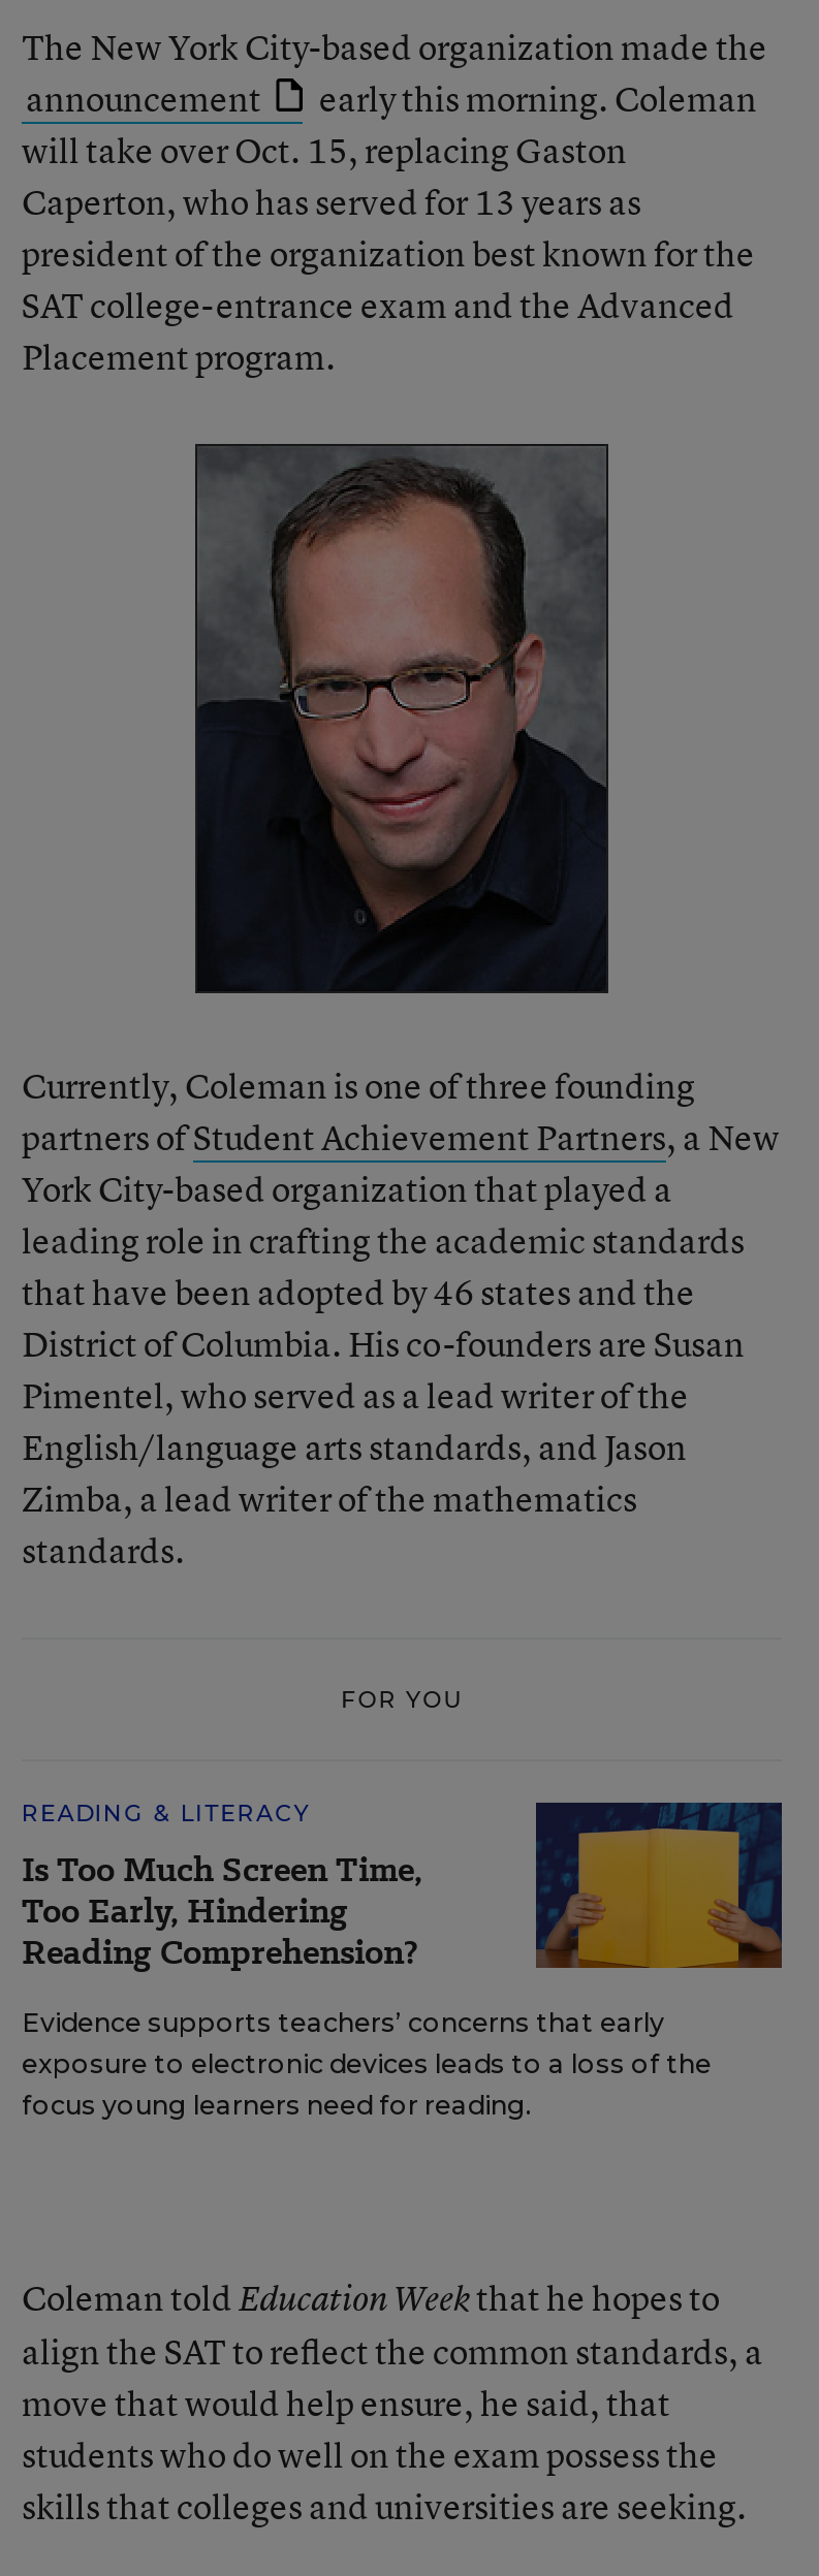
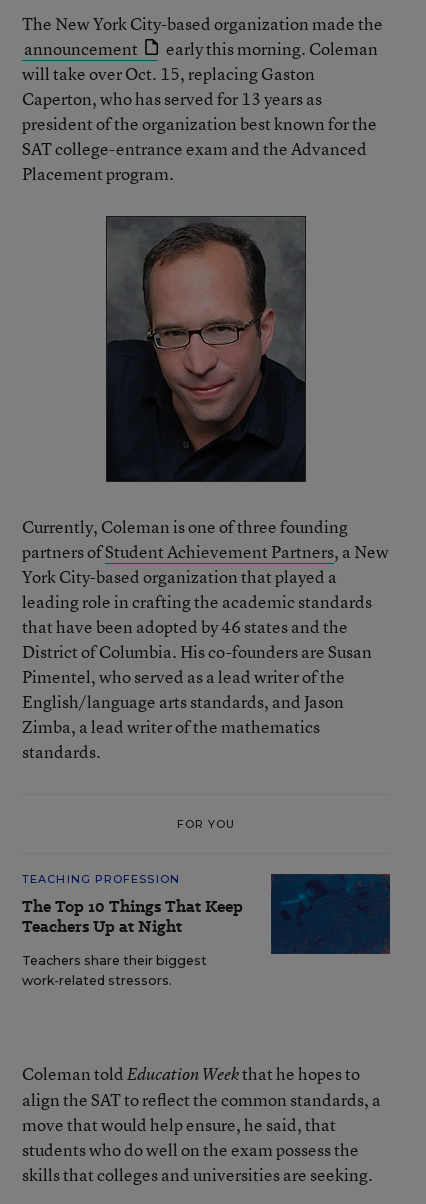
[22,1799,422,1976] READING & LITERACY | Is Too Much Screen Time, | Too Early, Hindering | Reading Comprehension? -> [22,872,243,938] TEACHING PROFESSION | The Top 10 Things That Keep | Teachers Up at Night
[534,1801,782,1970] [image] -> [270,873,390,955] [image]
[22,2007,712,2121] Evidence supports teachers’ concerns that early | exposure to electronic devices leads to a loss of the | focus young learners need for reading. -> [22,953,207,988] Teachers share their biggest | work-related stressors.

